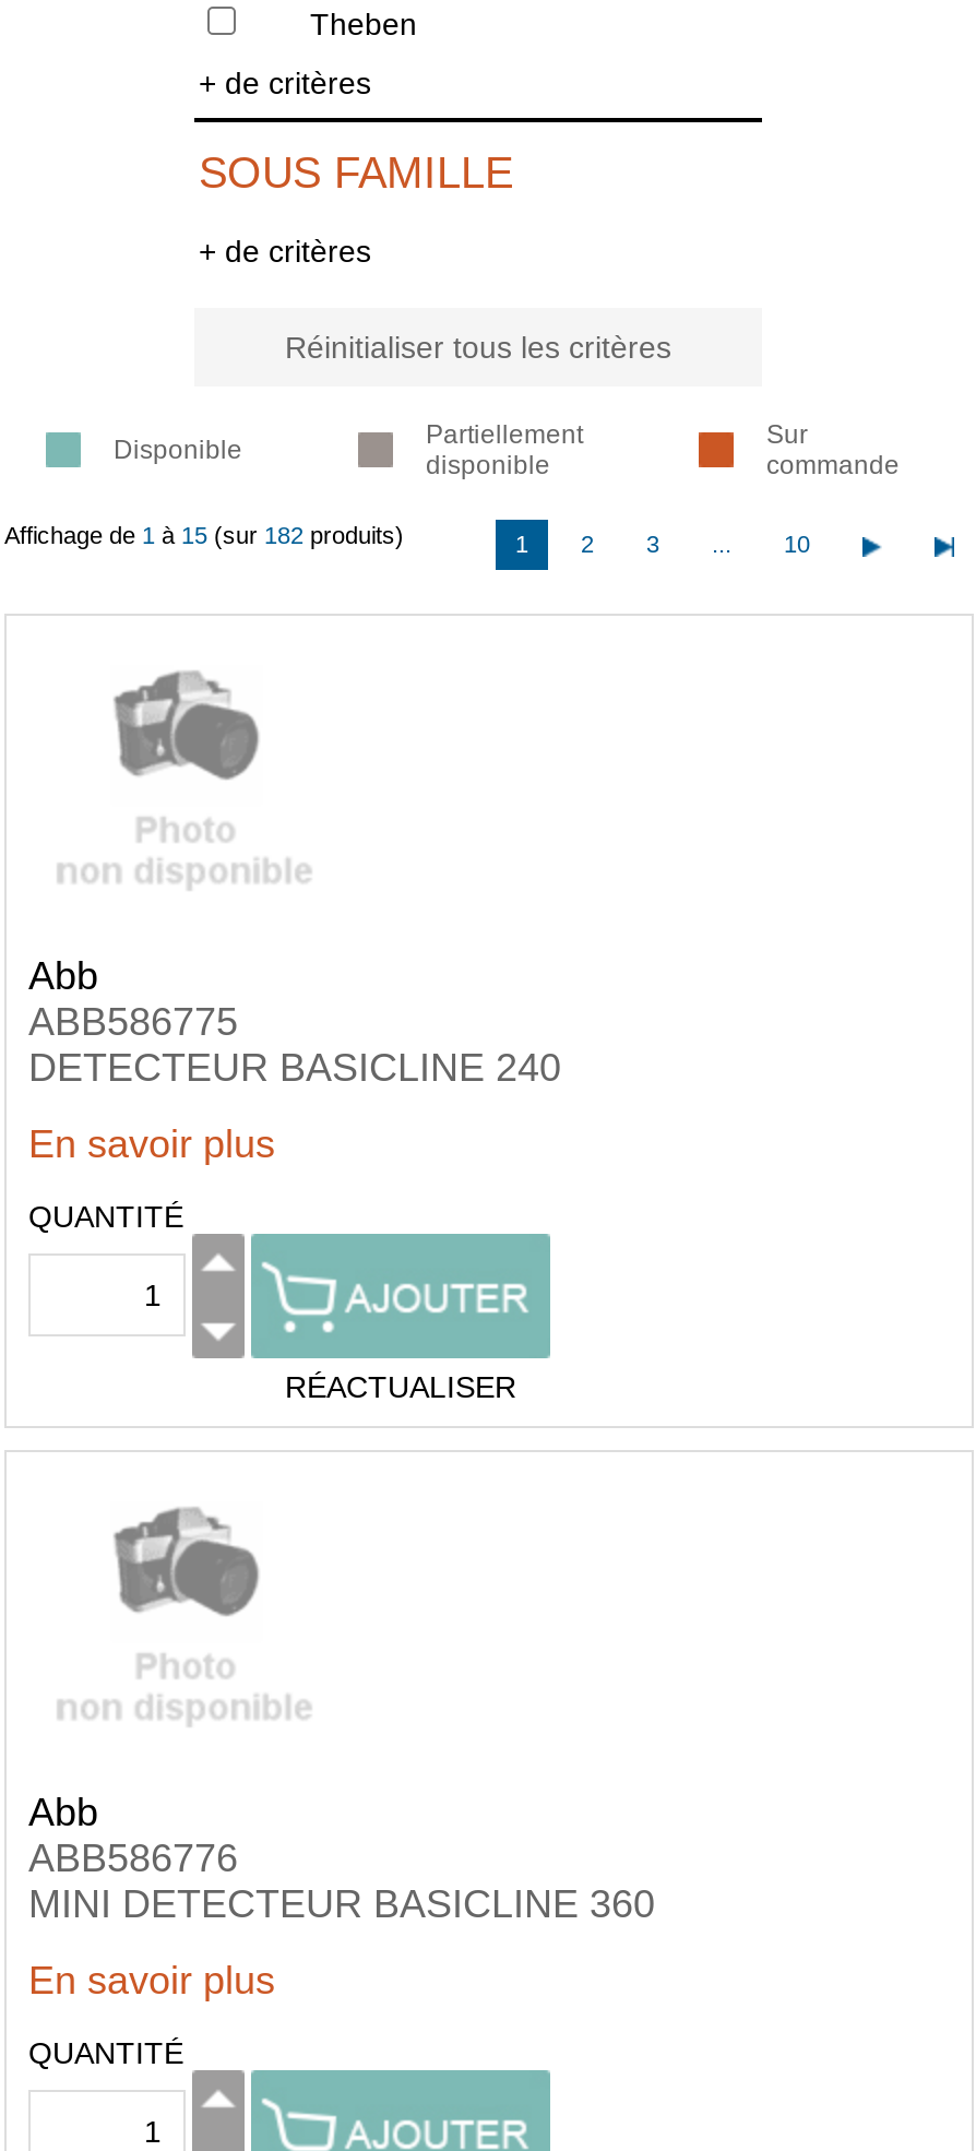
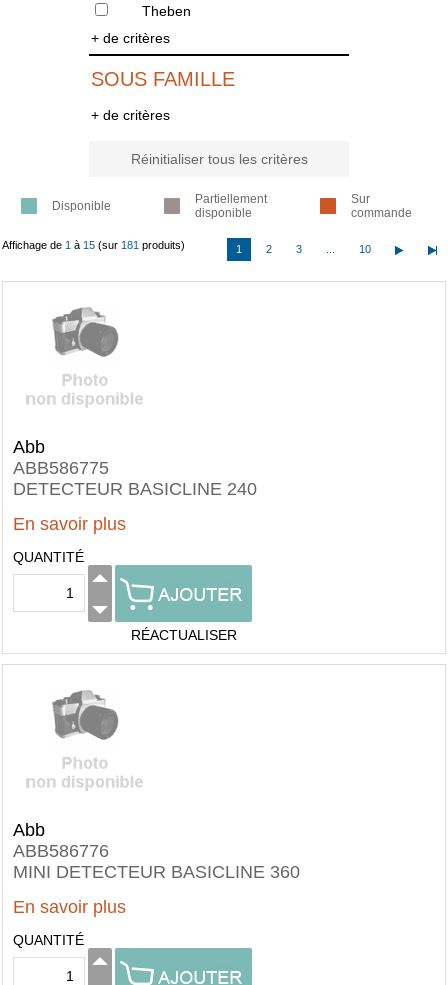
[4,522,404,548] Affichage de 1 à 15 (sur 182 produits) -> [2,239,185,251] Affichage de 1 à 15 (sur 181 produits)

